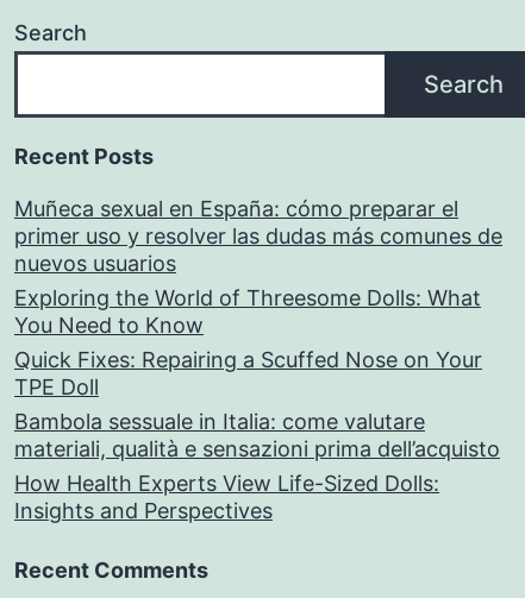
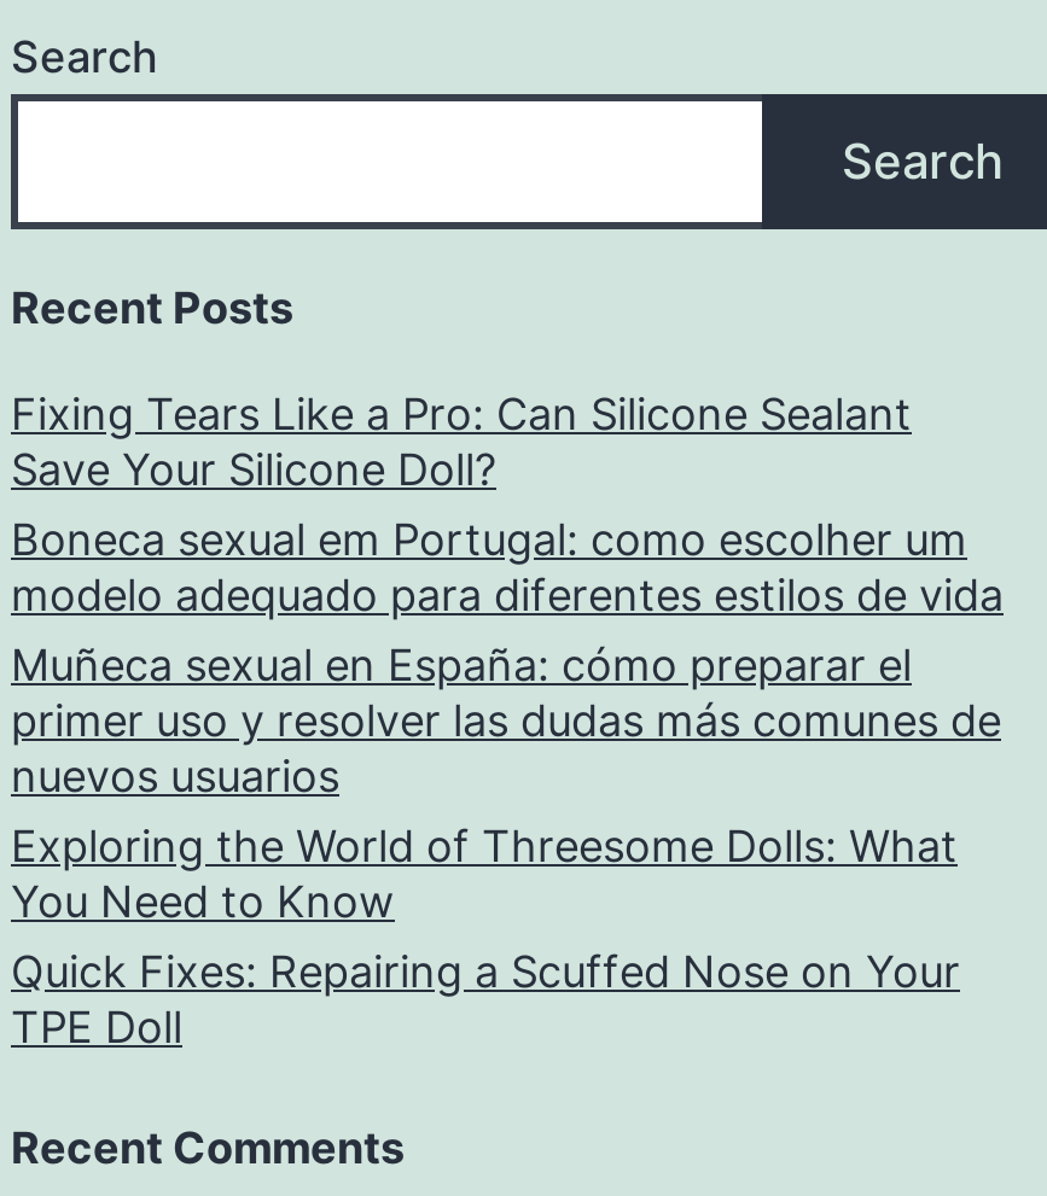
none -> [11,390,1004,621] Fixing Tears Like a Pro: Can Silicone Sealant | Save Your Silicone Doll? | Boneca sexual em Portugal: como escolher um | modelo adequado para diferentes estilos de vida
moved [14,197,502,400] -> [11,641,1001,1053]: Muñeca sexual en España: cómo preparar el | primer uso y resolver las dudas más comunes de | nuevos usuarios | Exploring the World of Threesome Dolls: What | You Need to Know | Quick Fixes: Repairing a Scuffed Nose on Your | TPE Doll
[14,409,500,524] Bambola sessuale in Italia: come valutare | materiali, qualità e sensazioni prima dell’acquisto | How Health Experts View Life-Sized Dolls: | Insights and Perspectives -> none

